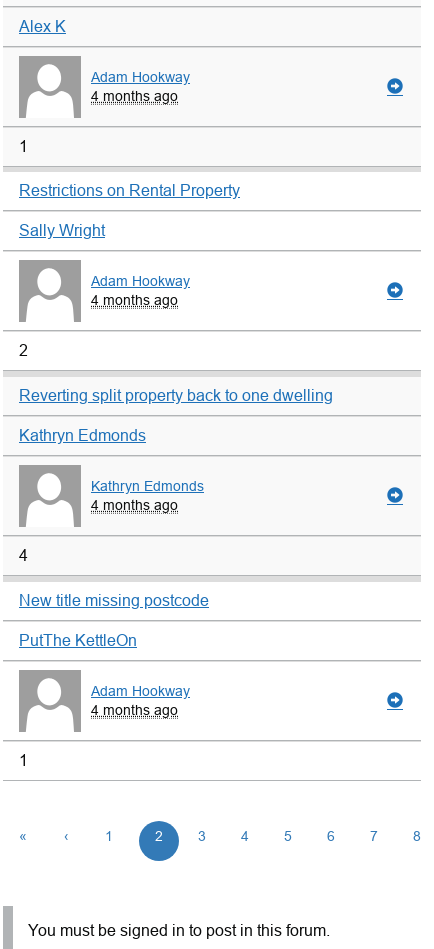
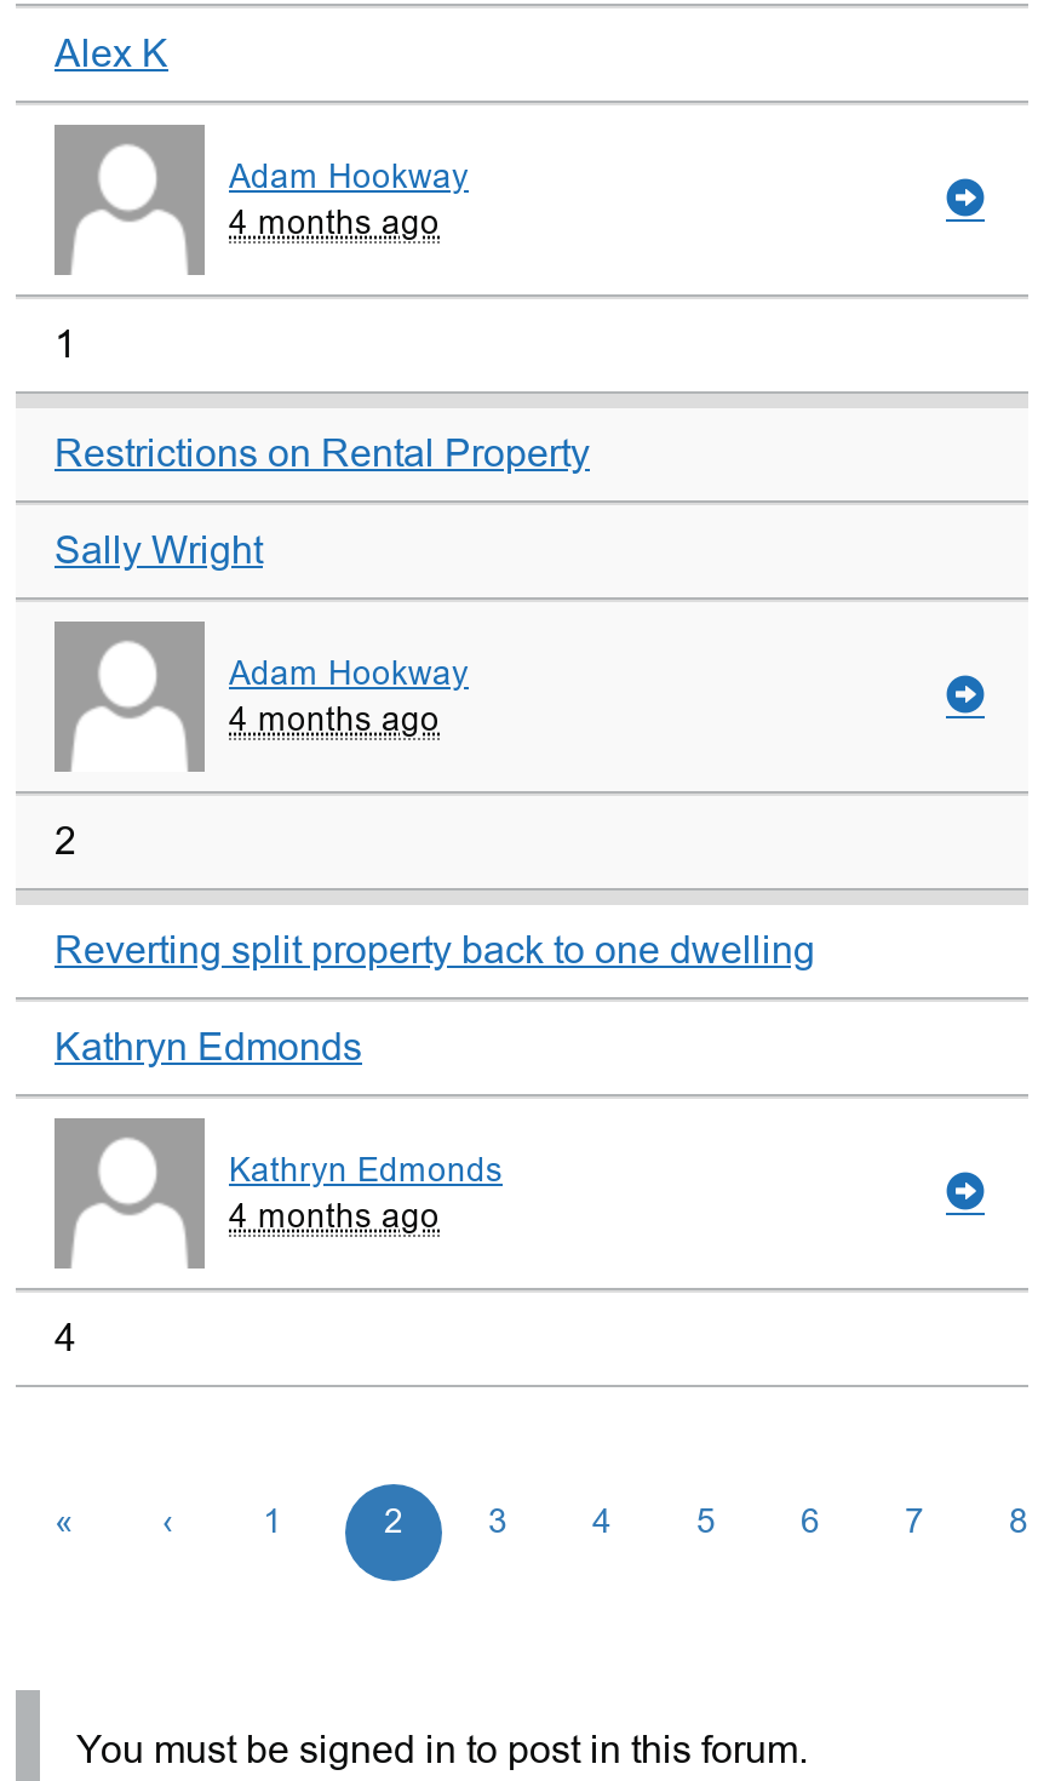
[19,592,209,769] New title missing postcode | PutThe KettleOn | Adam Hookway | 4 months ago | 1 -> none

